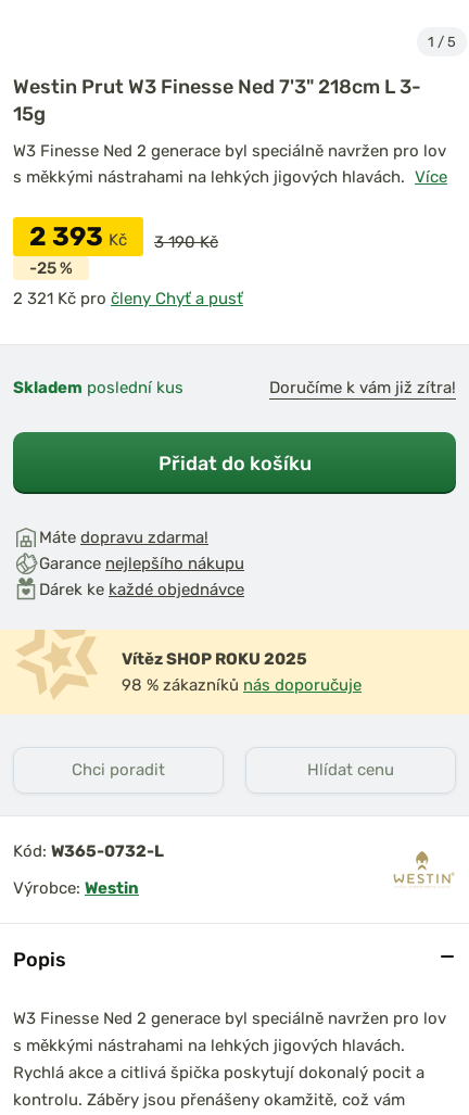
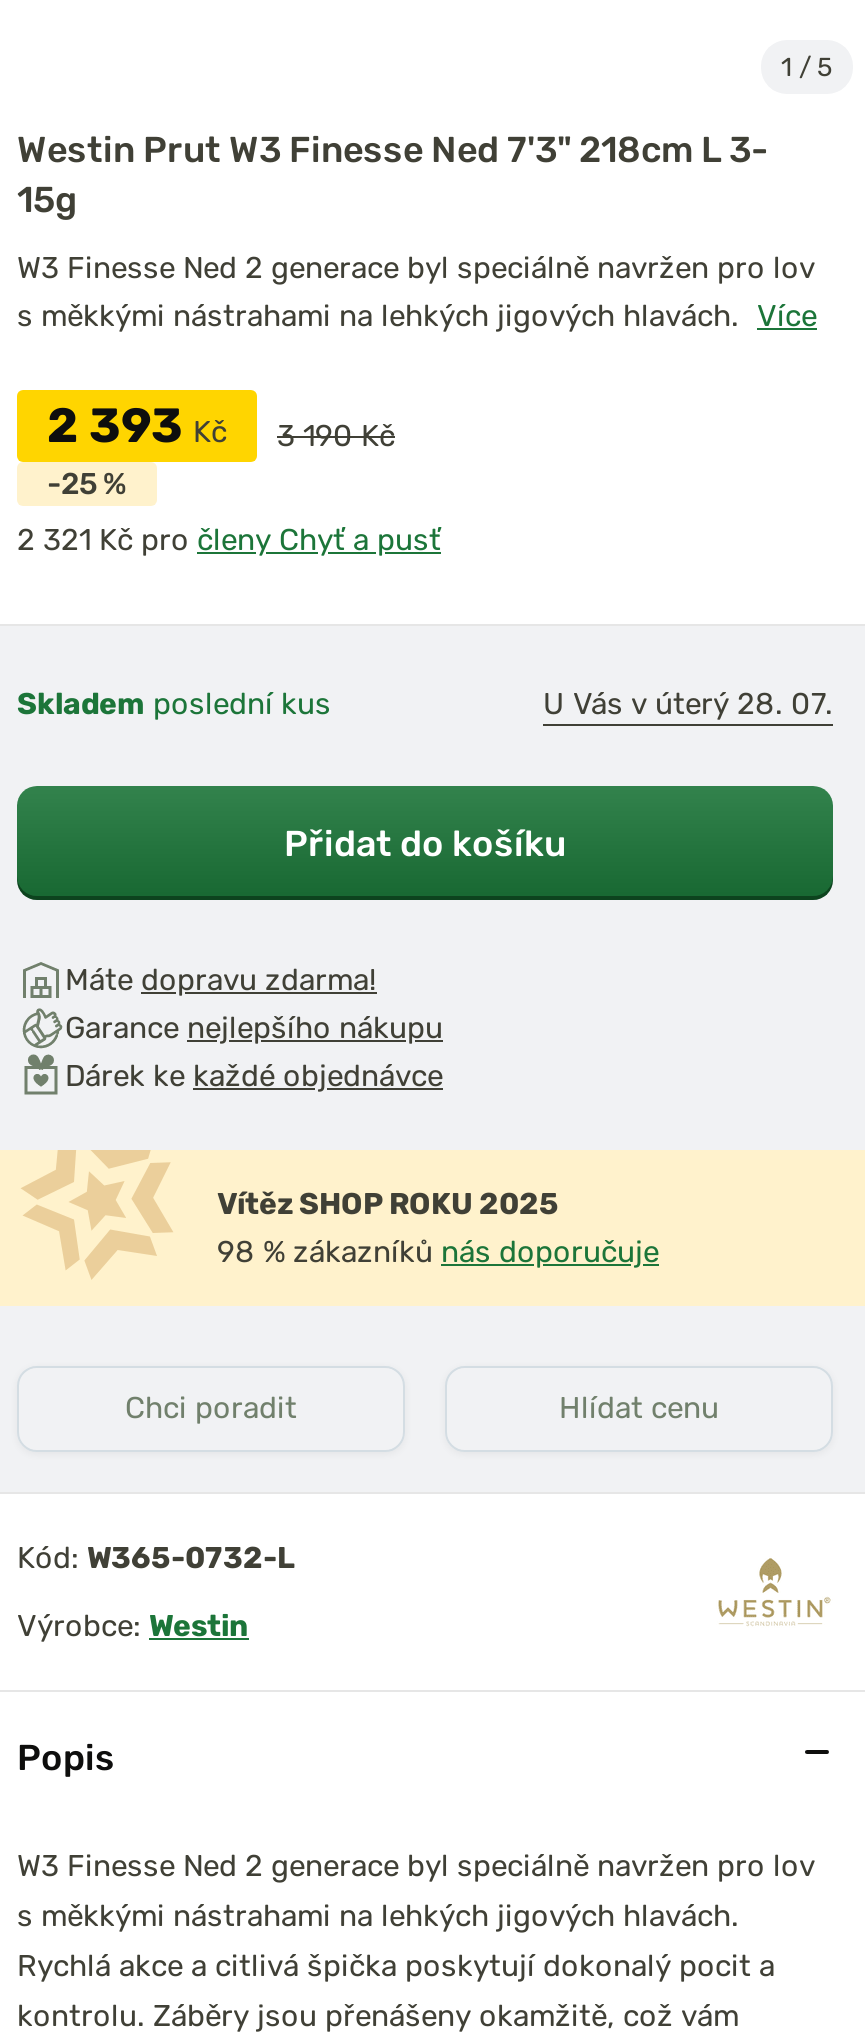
[269,378,456,397] Doručíme k vám již zítra! -> [543,686,833,722] U Vás v úterý 28. 07.

